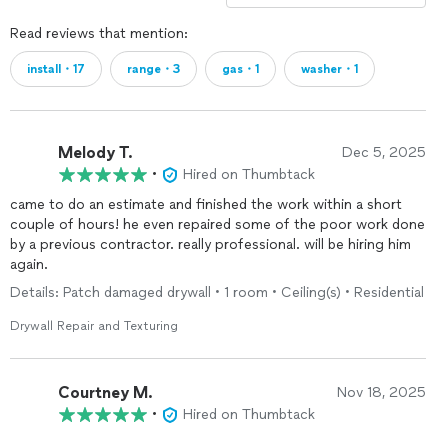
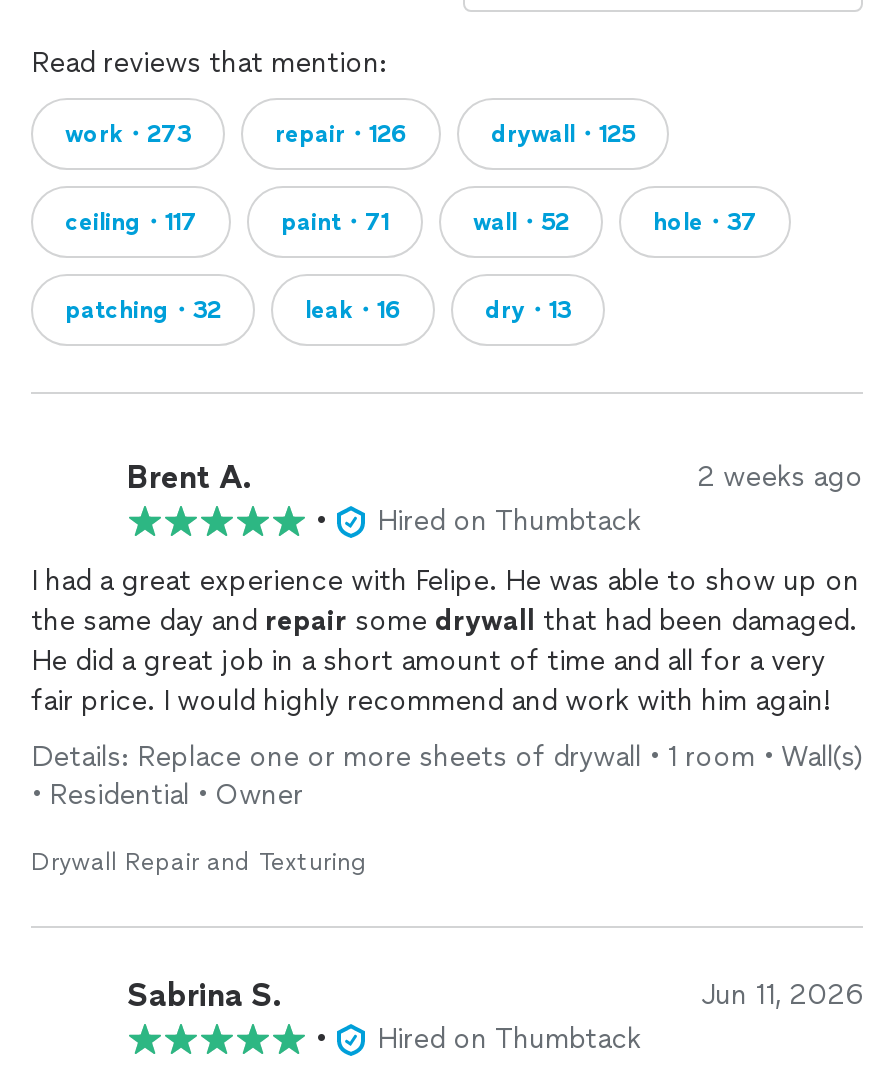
[27,62,358,76] install・17 | range・3 | gas・1 | washer・1 -> [65,120,757,324] work・273 | repair・126 | drywall・125 | ceiling・117 | paint・71 | wall・52 | hole・37 | patching・32 | leak・16 | dry・13
[58,142,426,161] Melody T. | Dec 5, 2025 -> [127,457,863,495] Brent A. | 2 weeks ago
[10,196,425,273] came to do an estimate and finished the work within a short | couple of hours! he even repaired some of the poor work done | by a previous contractor. really professional. will be hiring him | again. -> [31,564,859,718] I had a great experience with Felipe. He was able to show up on | the same day and repair some drywall that had been damaged. | He did a great job in a short amount of time and all for a very | fair price. I would highly recommend and work with him again!
[10,284,424,301] Details: Patch damaged drywall • 1 room • Ceiling(s) • Residential -> [31,740,863,812] Details: Replace one or more sheets of drywall • 1 room • Wall(s) | • Residential • Owner
[58,382,426,401] Courtney M. | Nov 18, 2025 -> [127,975,863,1013] Sabrina S. | Jun 11, 2026

